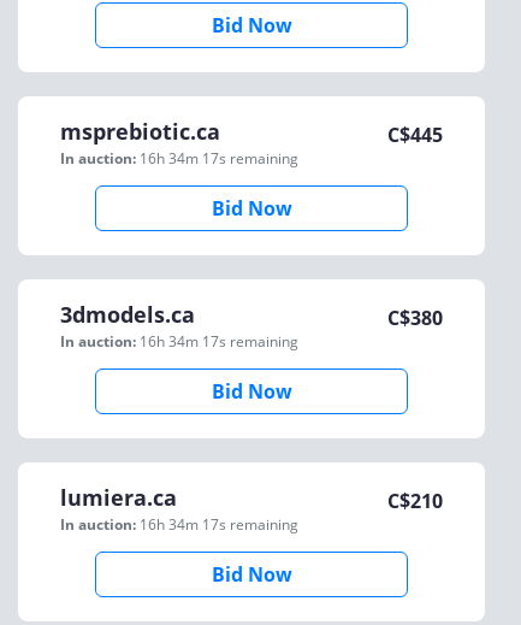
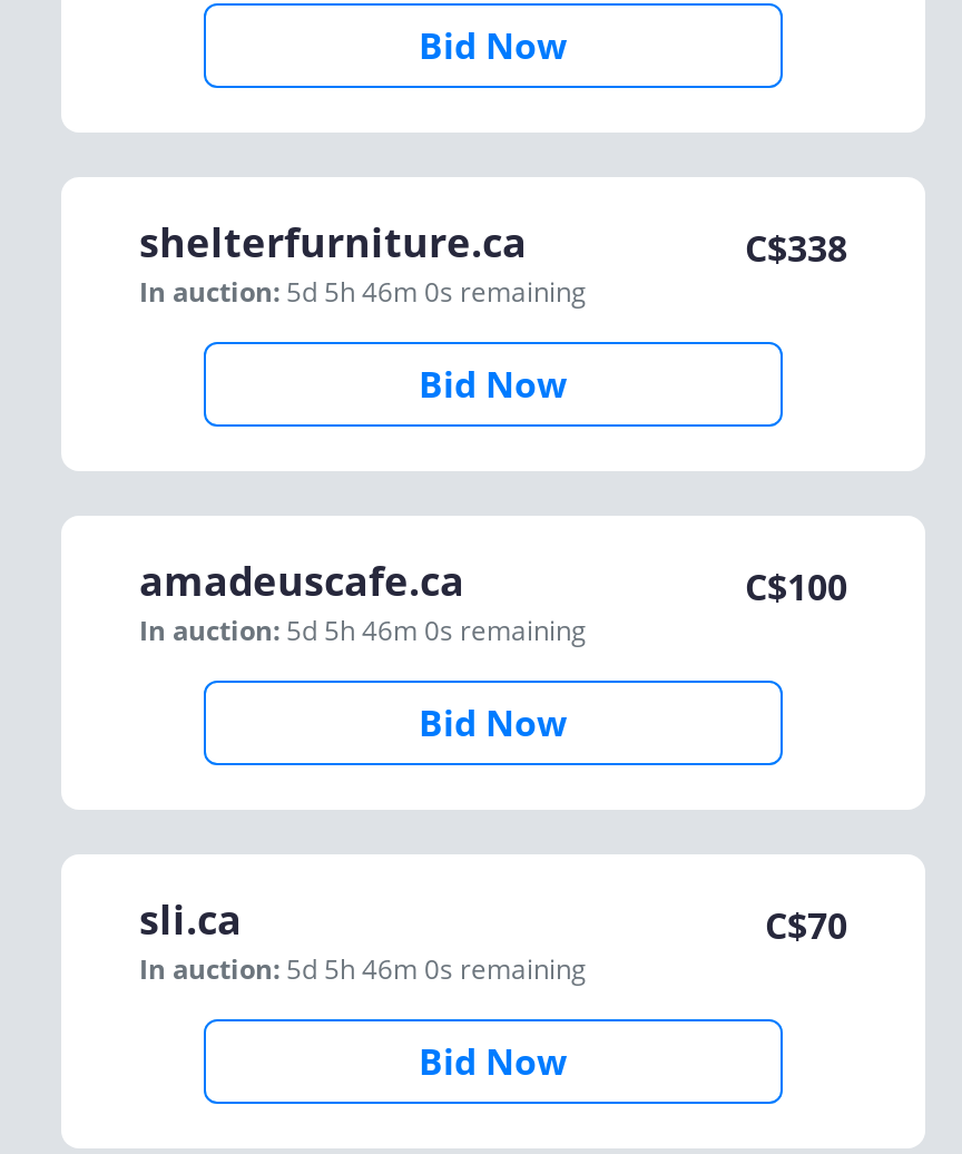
[60,117,298,169] msprebiotic.ca | In auction: 16h 34m 17s remaining -> [139,215,587,311] shelterfurniture.ca | In auction: 5d 5h 46m 0s remaining
[387,122,443,148] C$445 -> [745,224,847,273] C$338
[60,300,298,352] 3dmodels.ca | In auction: 16h 34m 17s remaining -> [139,554,587,649] amadeuscafe.ca | In auction: 5d 5h 46m 0s remaining
[387,305,443,331] C$380 -> [745,563,847,612] C$100
[60,483,298,535] lumiera.ca | In auction: 16h 34m 17s remaining -> [139,892,587,988] sli.ca | In auction: 5d 5h 46m 0s remaining
[387,488,443,514] C$210 -> [765,901,847,950] C$70

